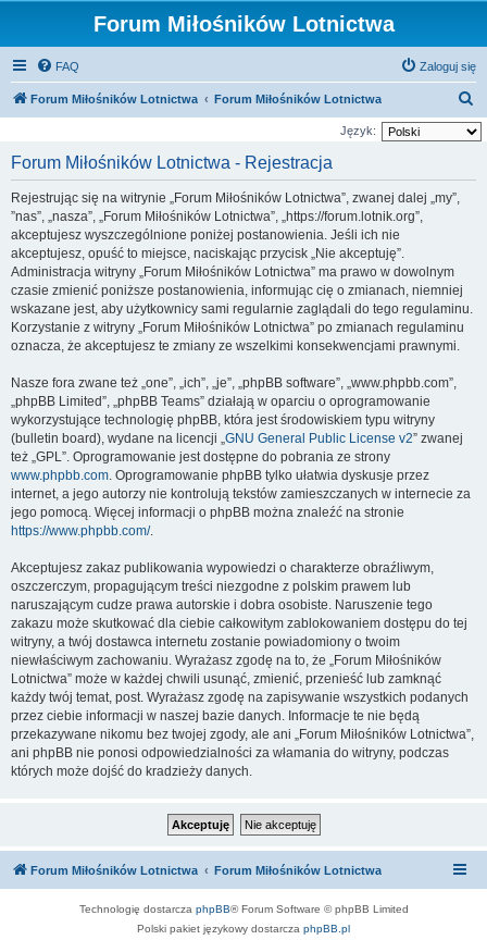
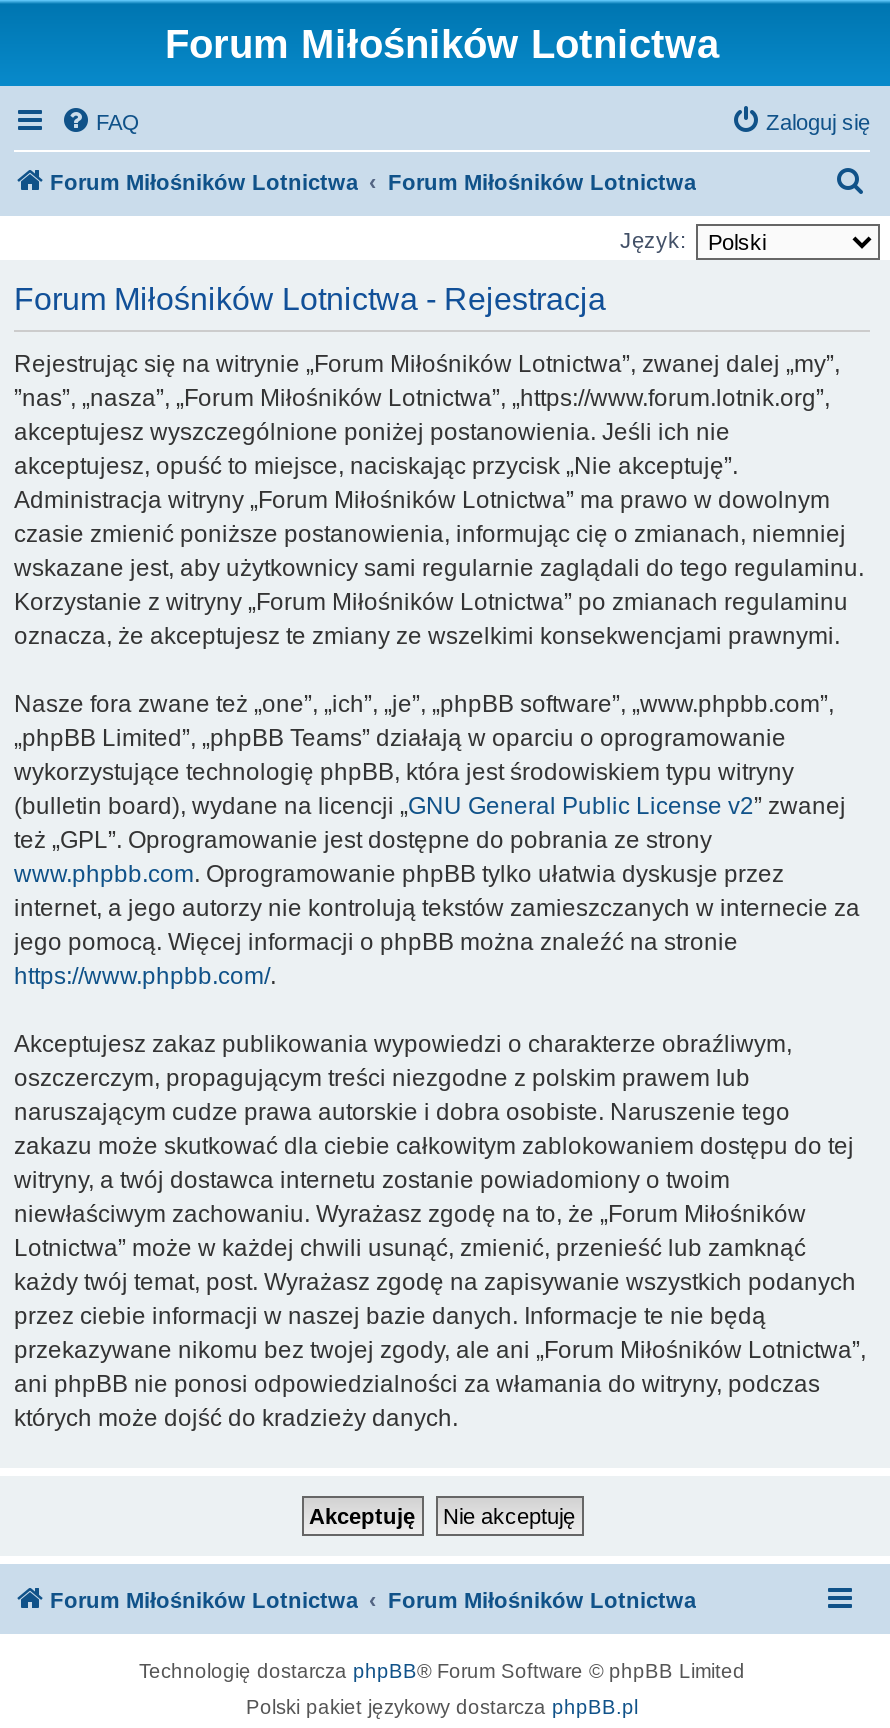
[11,209,423,224] ”nas”, „nasza”, „Forum Miłośników Lotnictwa”, „https://forum.lotnik.org”, -> [14,384,830,412] ”nas”, „nasza”, „Forum Miłośników Lotnictwa”, „https://www.forum.lotnik.org”,

